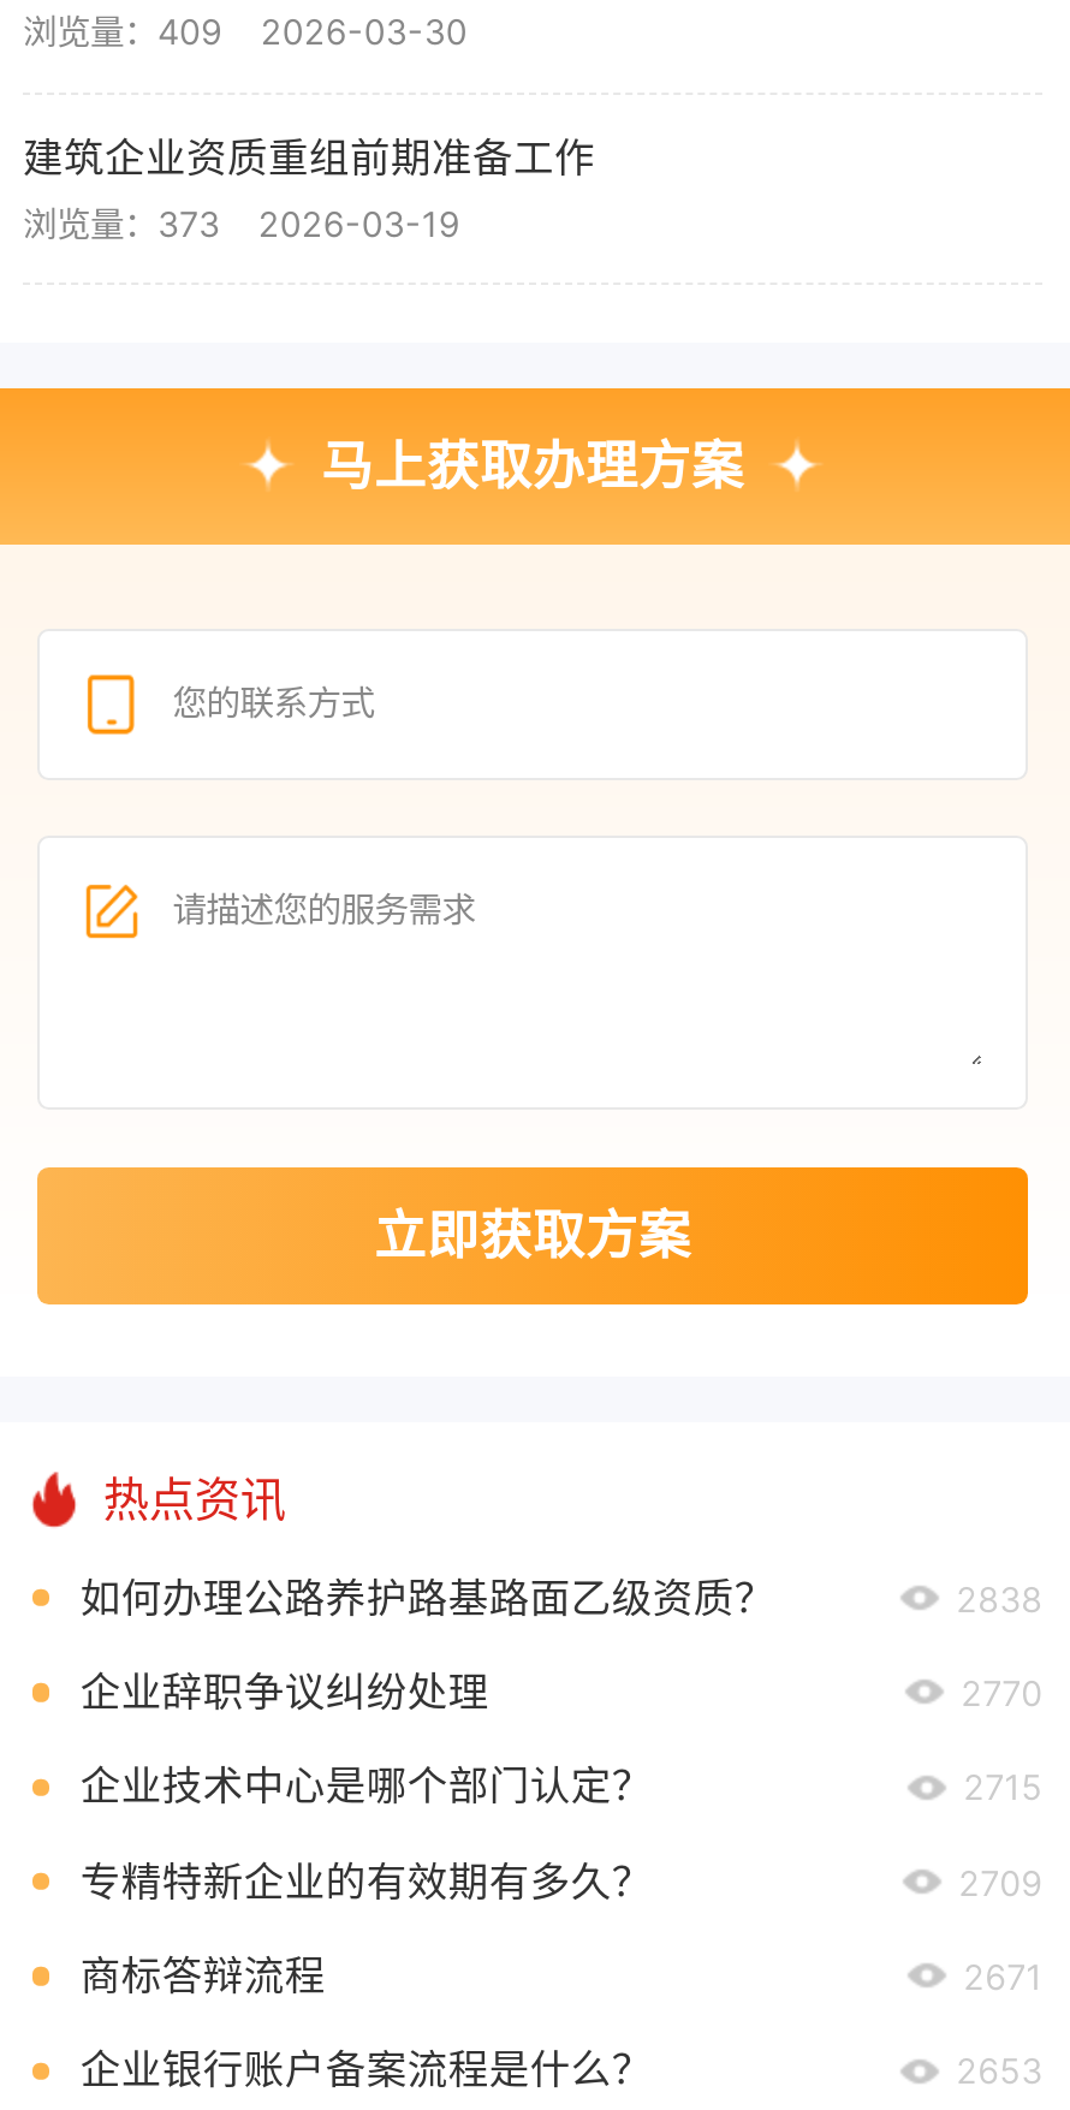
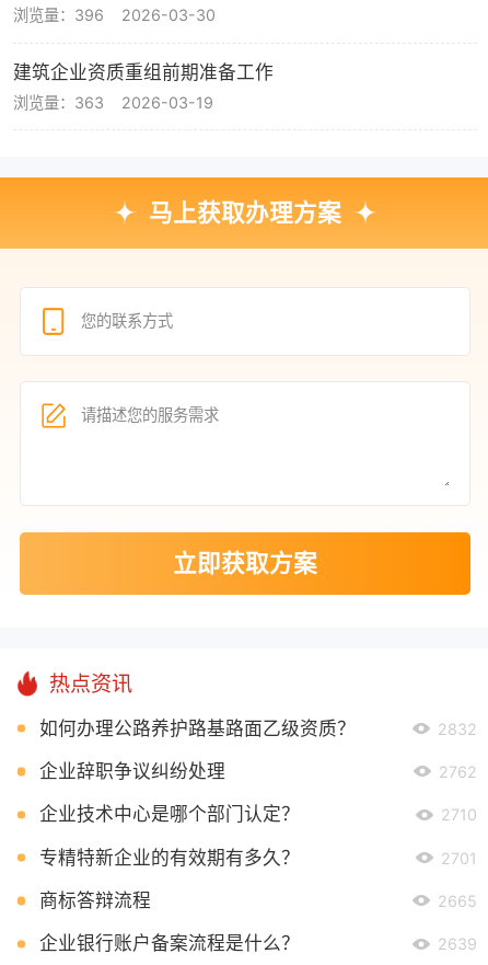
[23,12,467,52] 浏览量：409 2026-03-30 -> [13,6,215,24] 浏览量：396 2026-03-30
[23,202,460,243] 浏览量：373 2026-03-19 -> [13,93,213,111] 浏览量：363 2026-03-19
[956,1578,1043,1619] 2838 -> [438,719,477,738] 2832
[961,1672,1043,1713] 2770 -> [439,762,477,781] 2762
[963,1767,1043,1808] 2715 -> [441,805,477,824] 2710
[958,1861,1043,1902] 2709 -> [441,848,477,867] 2701
[963,1956,1043,1997] 2671 -> [438,892,477,910] 2665
[956,2051,1043,2091] 2653 -> [438,935,477,953] 2639

